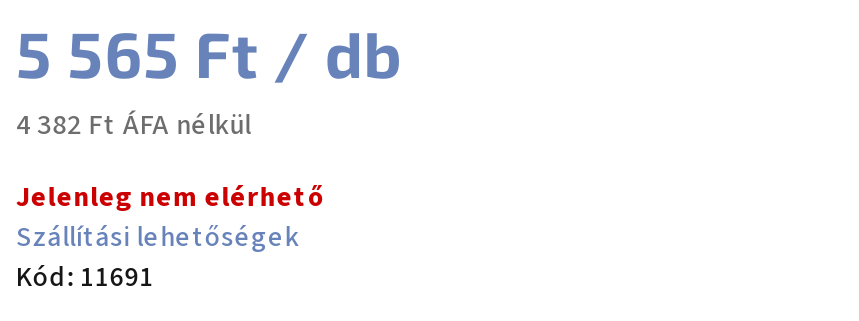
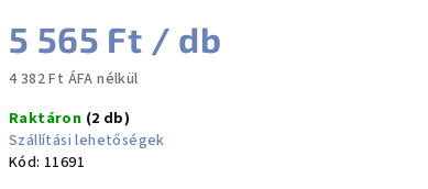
[16,178,327,218] Jelenleg nem elérhető -> [9,108,130,130] Raktáron (2 db)

